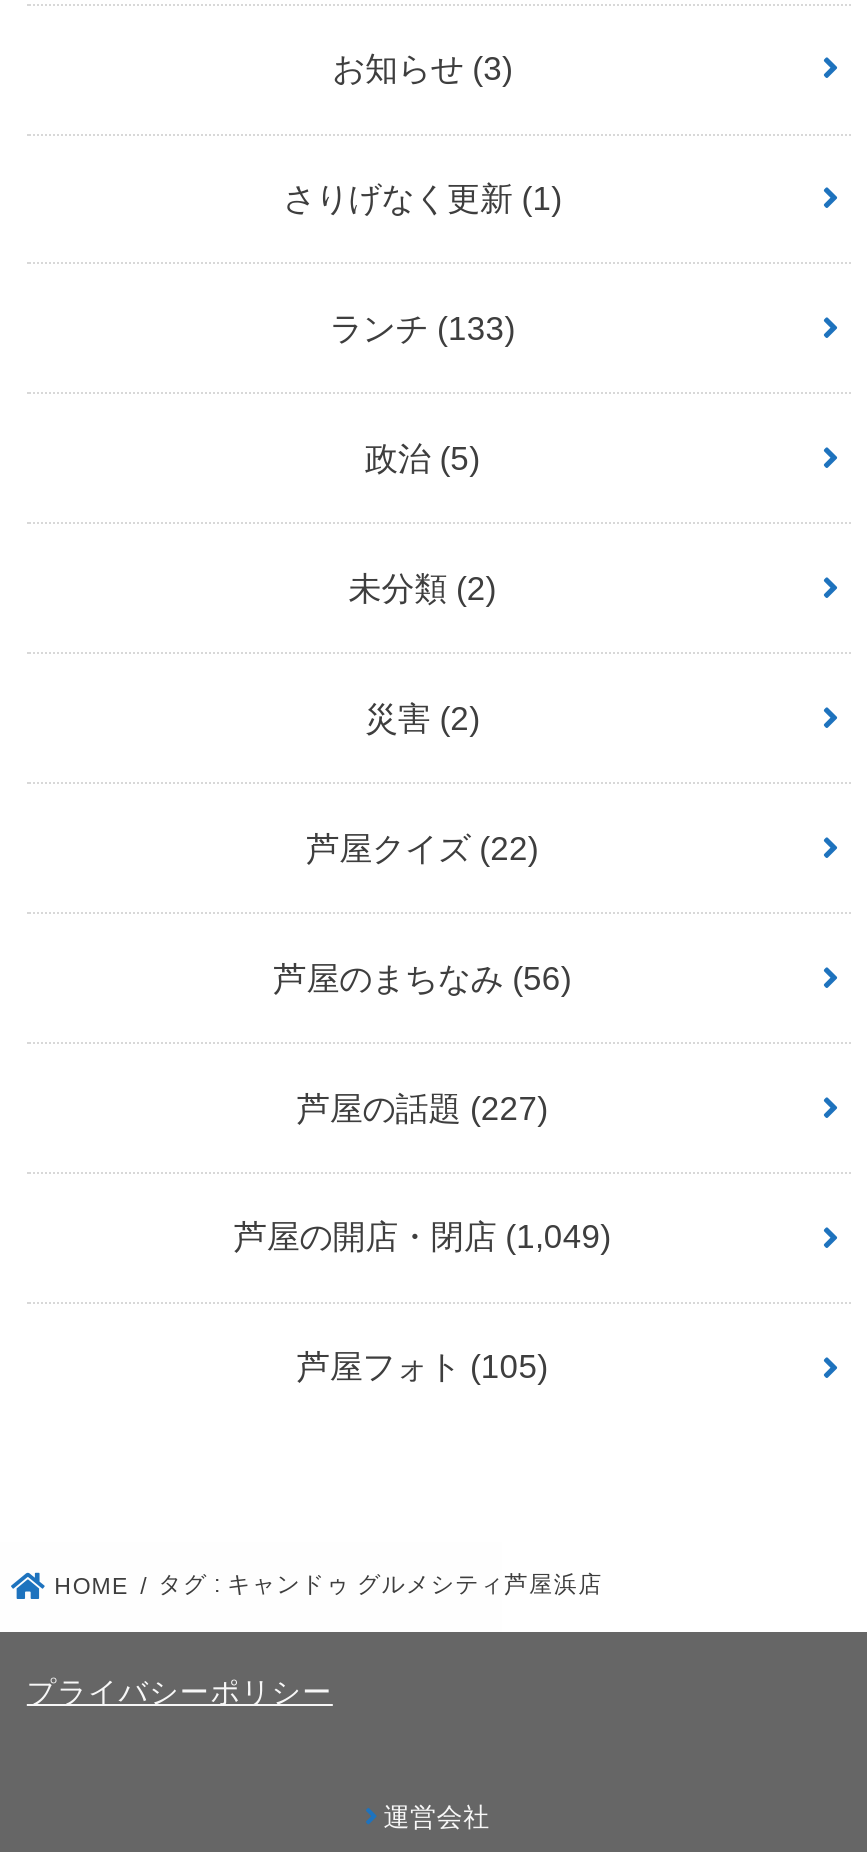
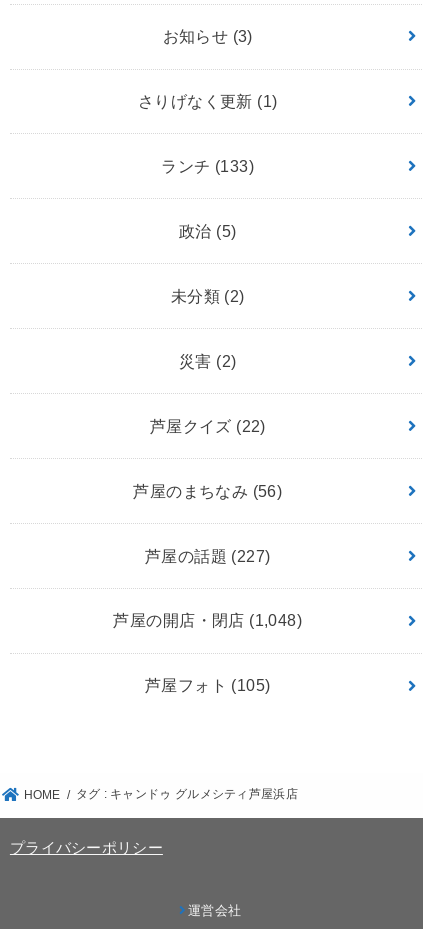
[234,1219,611,1255] 芦屋の開店・閉店(1,049) -> [113,611,302,629] 芦屋の開店・閉店(1,048)

